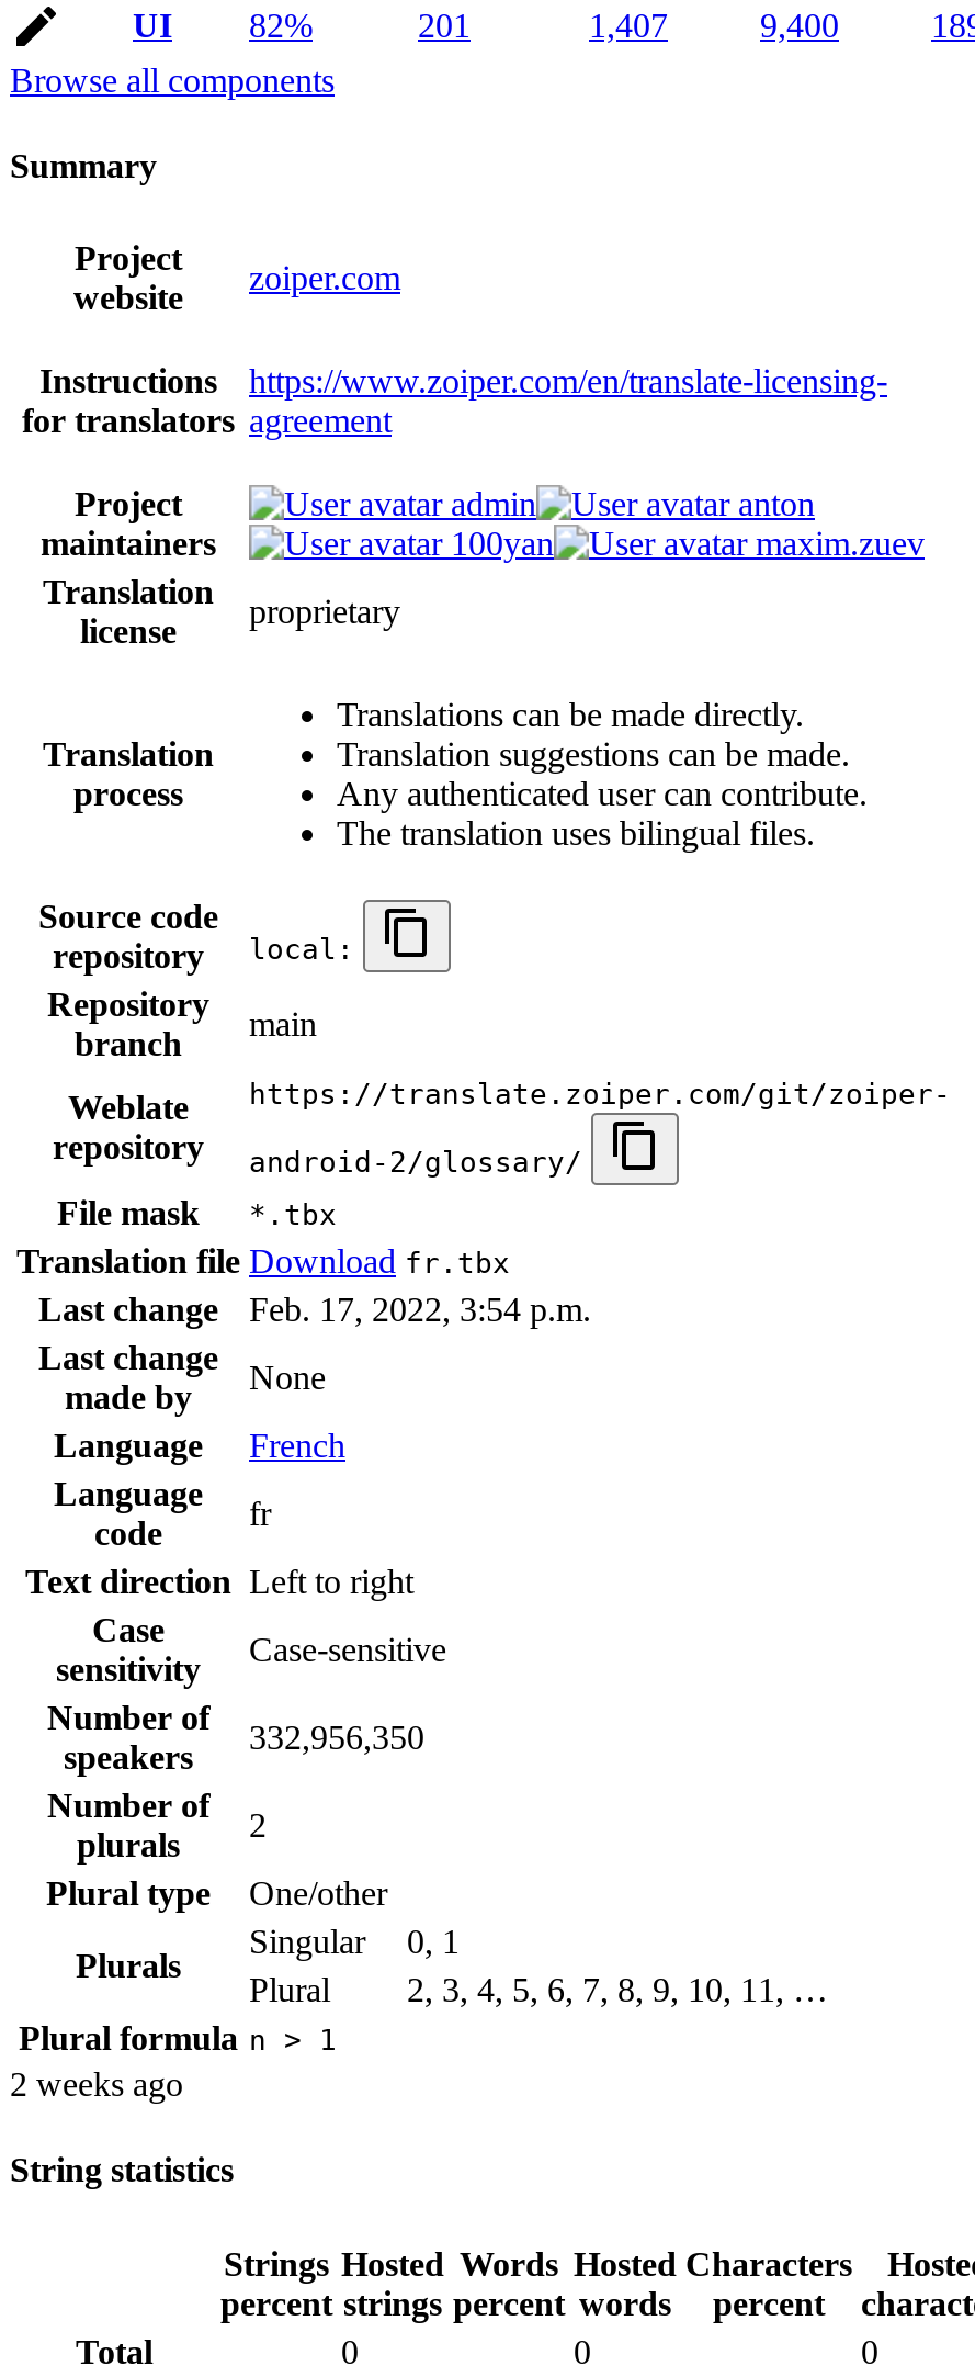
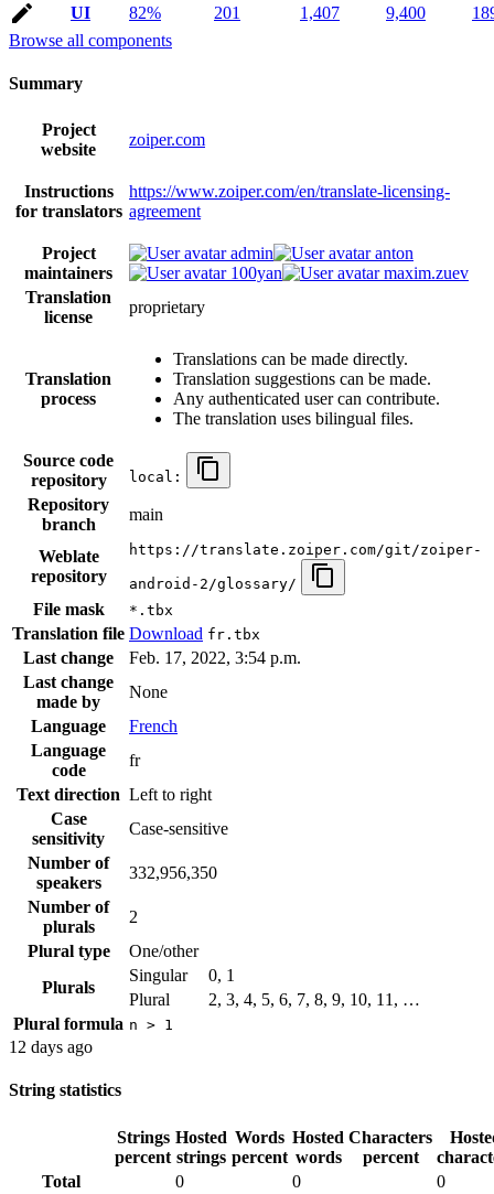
[10,2066,183,2103] 2 weeks ago -> [9,1038,93,1056] 12 days ago

